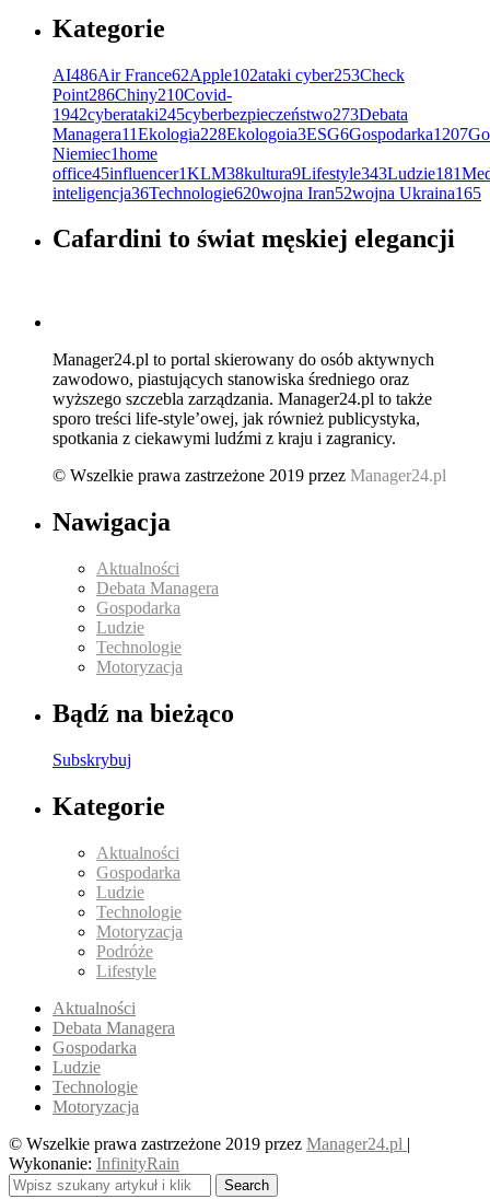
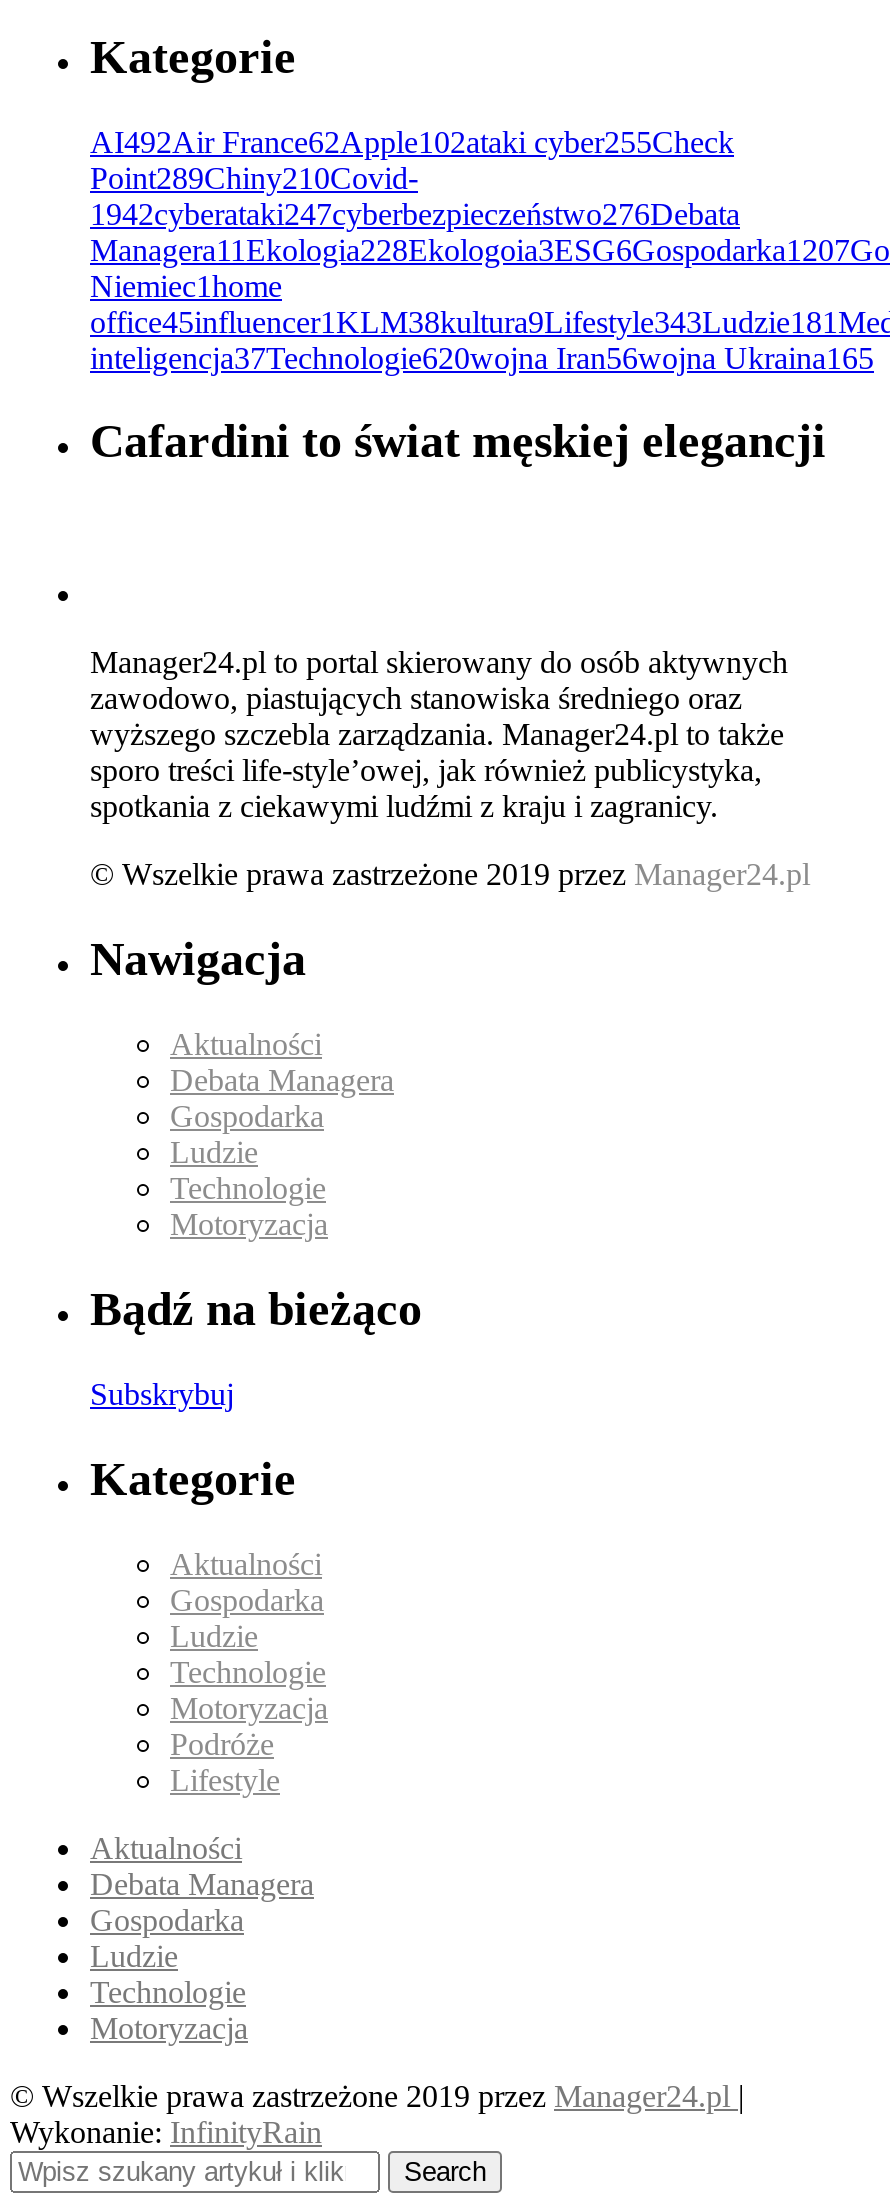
[52,65,405,84] AI486Air France62Apple102ataki cyber253Check -> [90,124,734,158] AI492Air France62Apple102ataki cyber255Check
[52,85,232,103] Point286Chiny210Covid- -> [90,160,418,194] Point289Chiny210Covid-
[52,104,408,123] 1942cyberataki245cyberbezpieczeństwo273Debata -> [90,196,740,230] 1942cyberataki247cyberbezpieczeństwo276Debata
[52,183,481,202] inteligencja36Technologie620wojna Iran52wojna Ukraina165 -> [90,340,874,374] inteligencja37Technologie620wojna Iran56wojna Ukraina165

